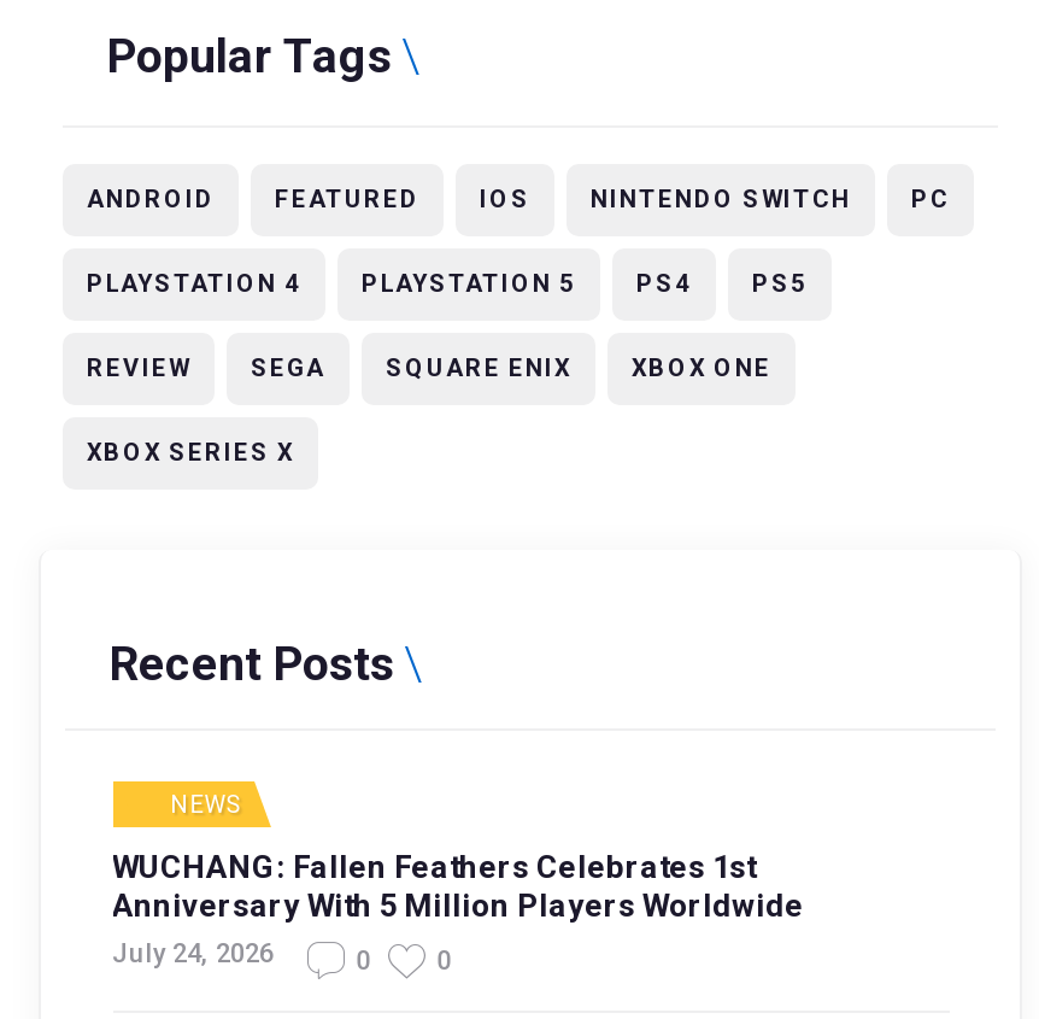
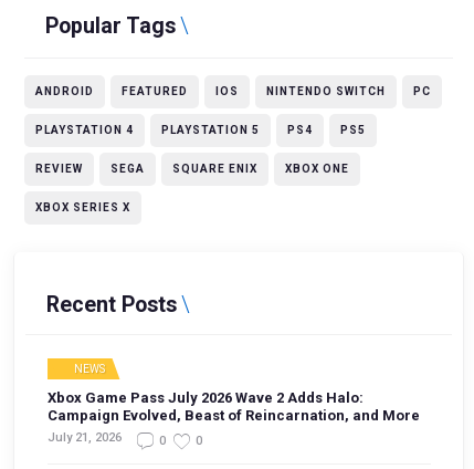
[112,849,804,970] WUCHANG: Fallen Feathers Celebrates 1st | Anniversary With 5 Million Players Worldwide | July 24, 2026 -> [47,390,419,445] Xbox Game Pass July 2026 Wave 2 Adds Halo: | Campaign Evolved, Beast of Reincarnation, and More | July 21, 2026

